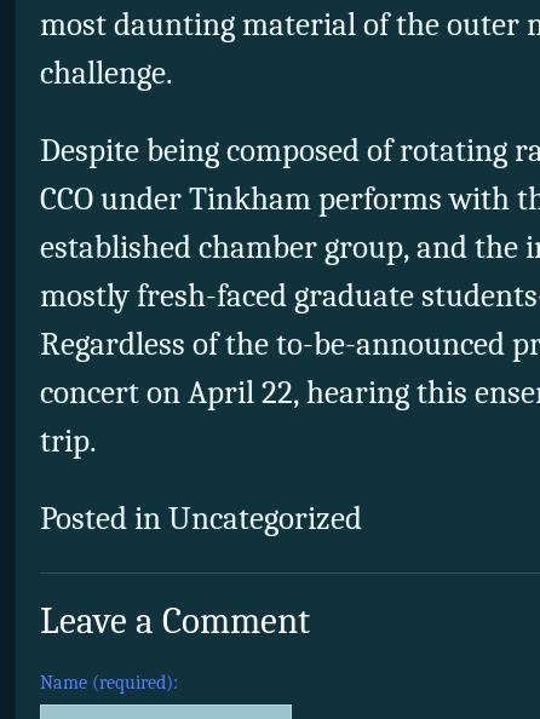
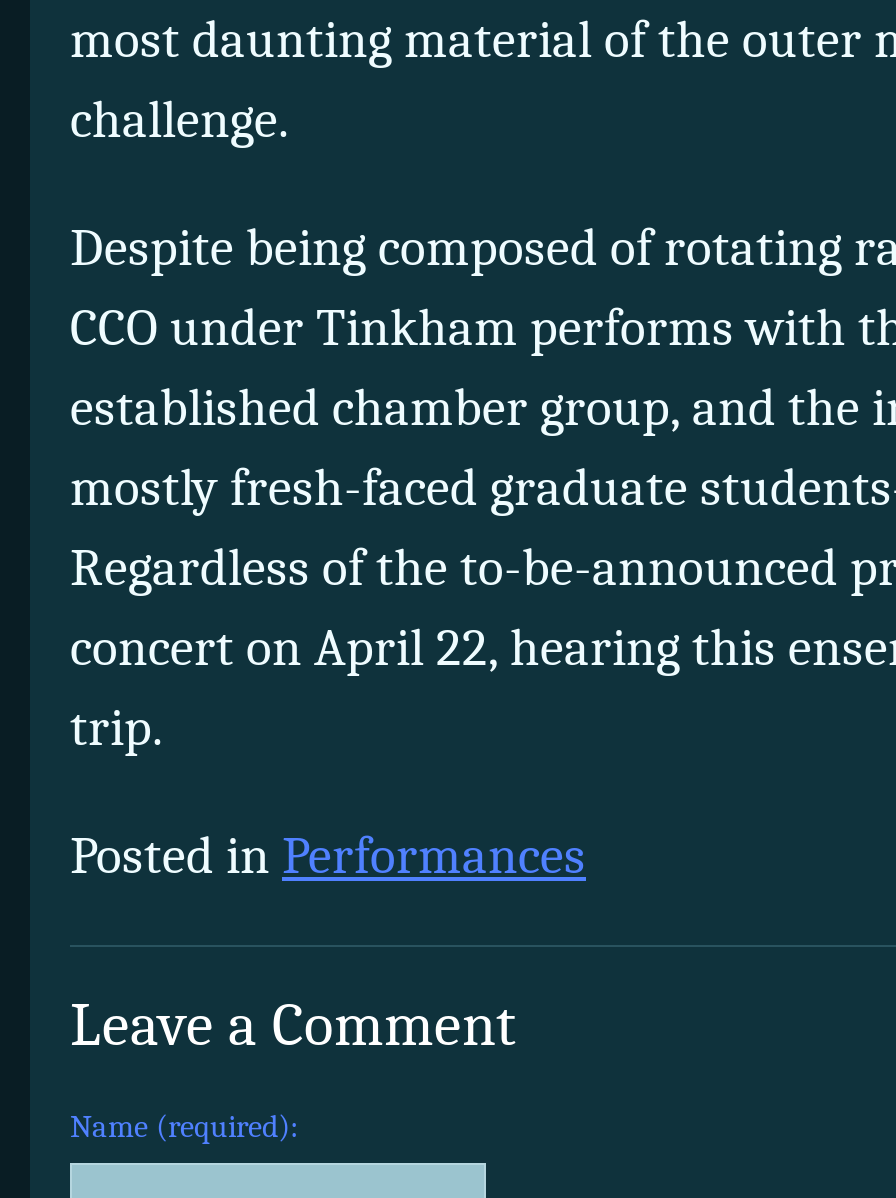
[40,500,362,538] Posted in Uncategorized -> [70,826,586,888] Posted in Performances

